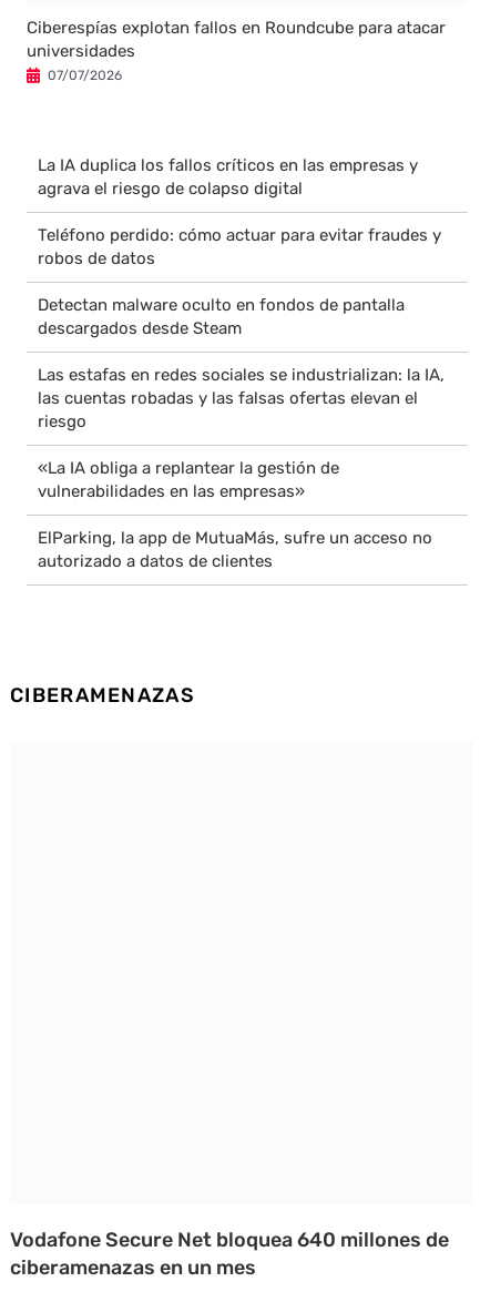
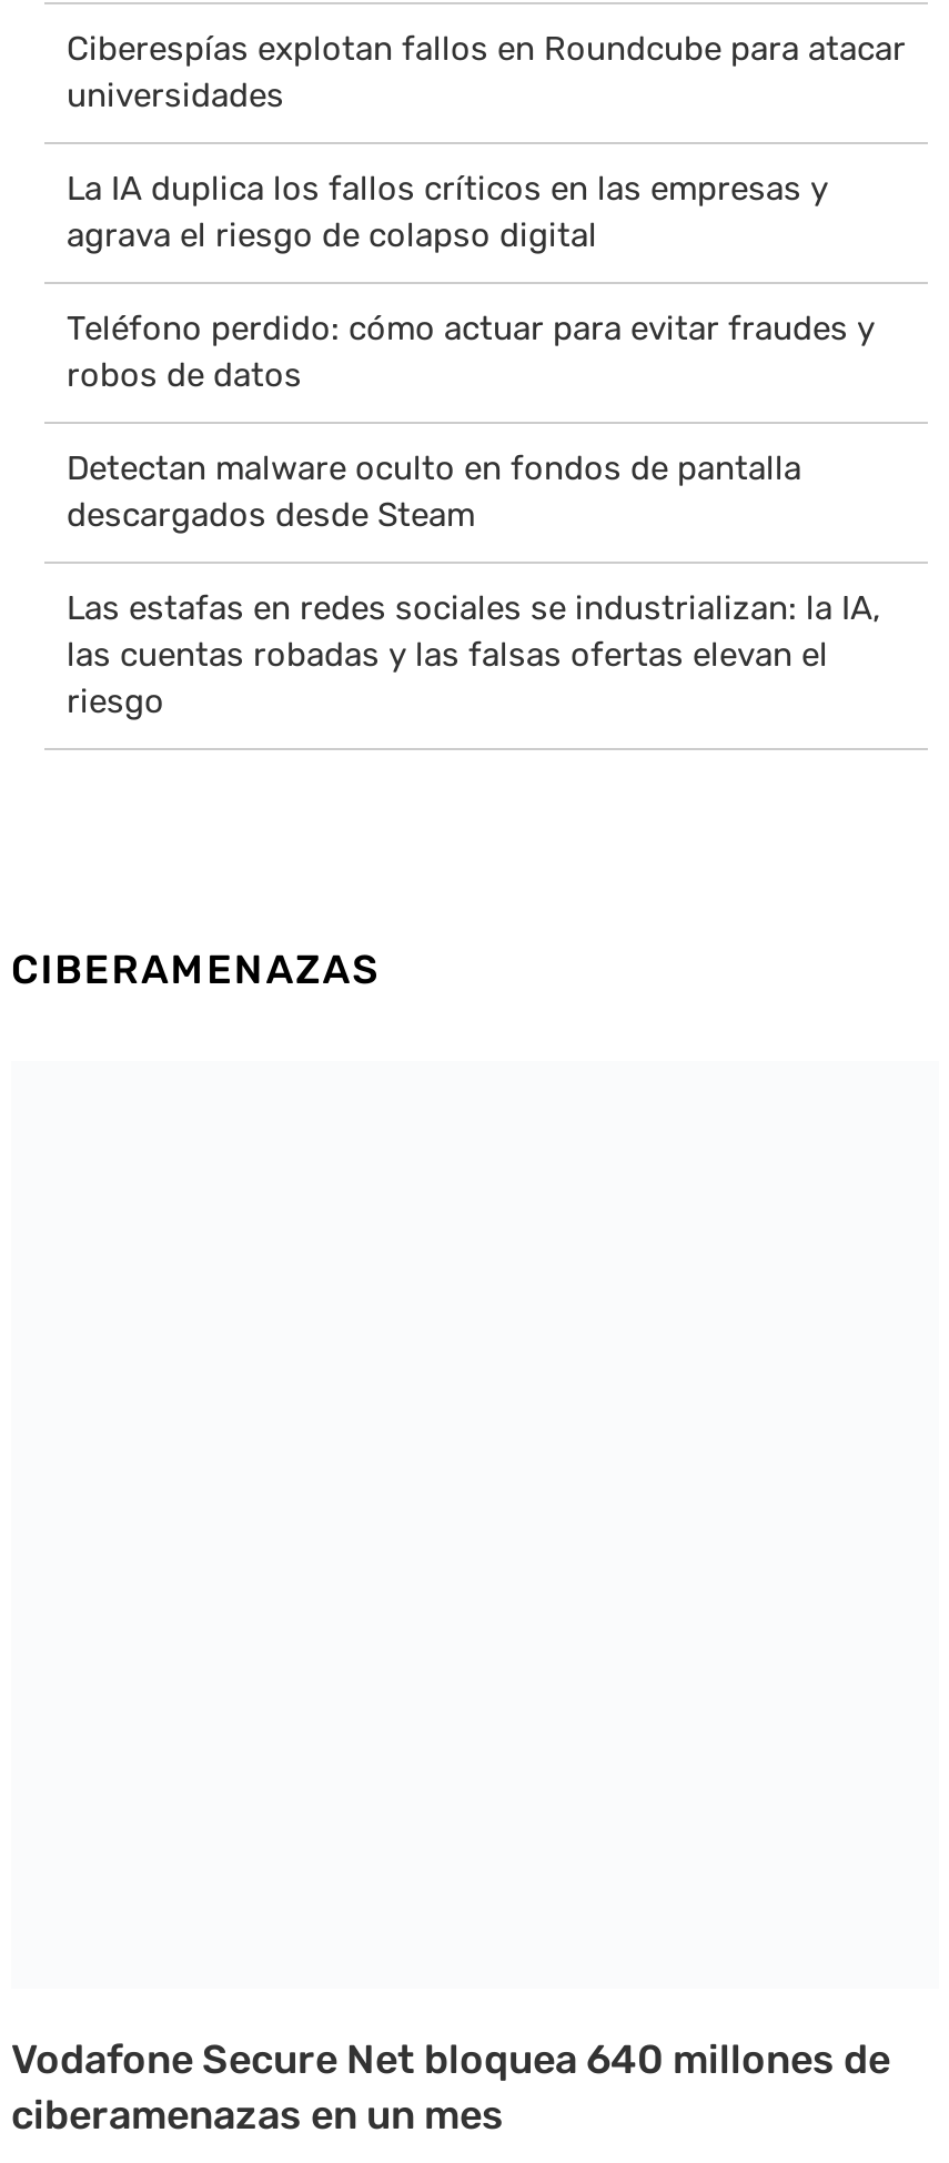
[48,68,122,83] 07/07/2026 -> none
[38,458,432,571] «La IA obliga a replantear la gestión de | vulnerabilidades en las empresas» | ElParking, la app de MutuaMás, sufre un acceso no | autorizado a datos de clientes -> none

